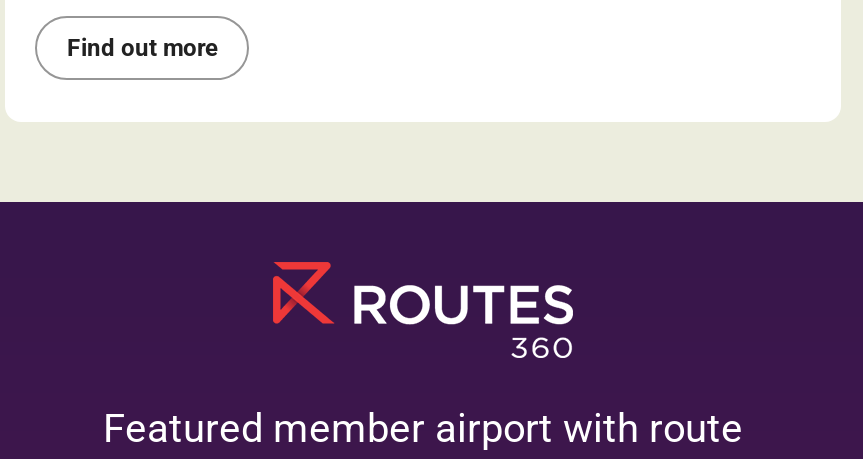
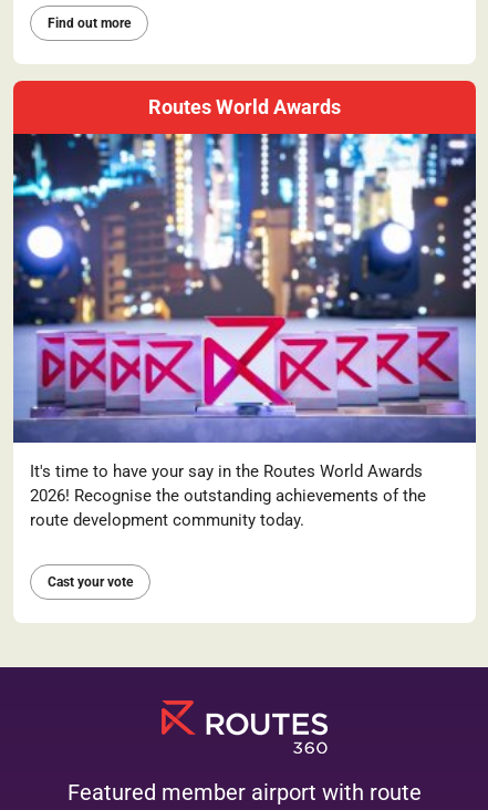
none -> [12,80,477,444] [image] | Routes World Awards
none -> [30,461,426,590] It's time to have your say in the Routes World Awards | 2026! Recognise the outstanding achievements of the | route development community today. | Cast your vote

